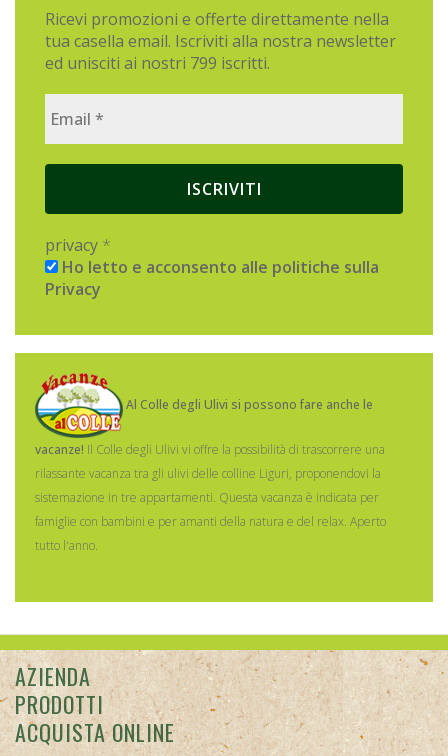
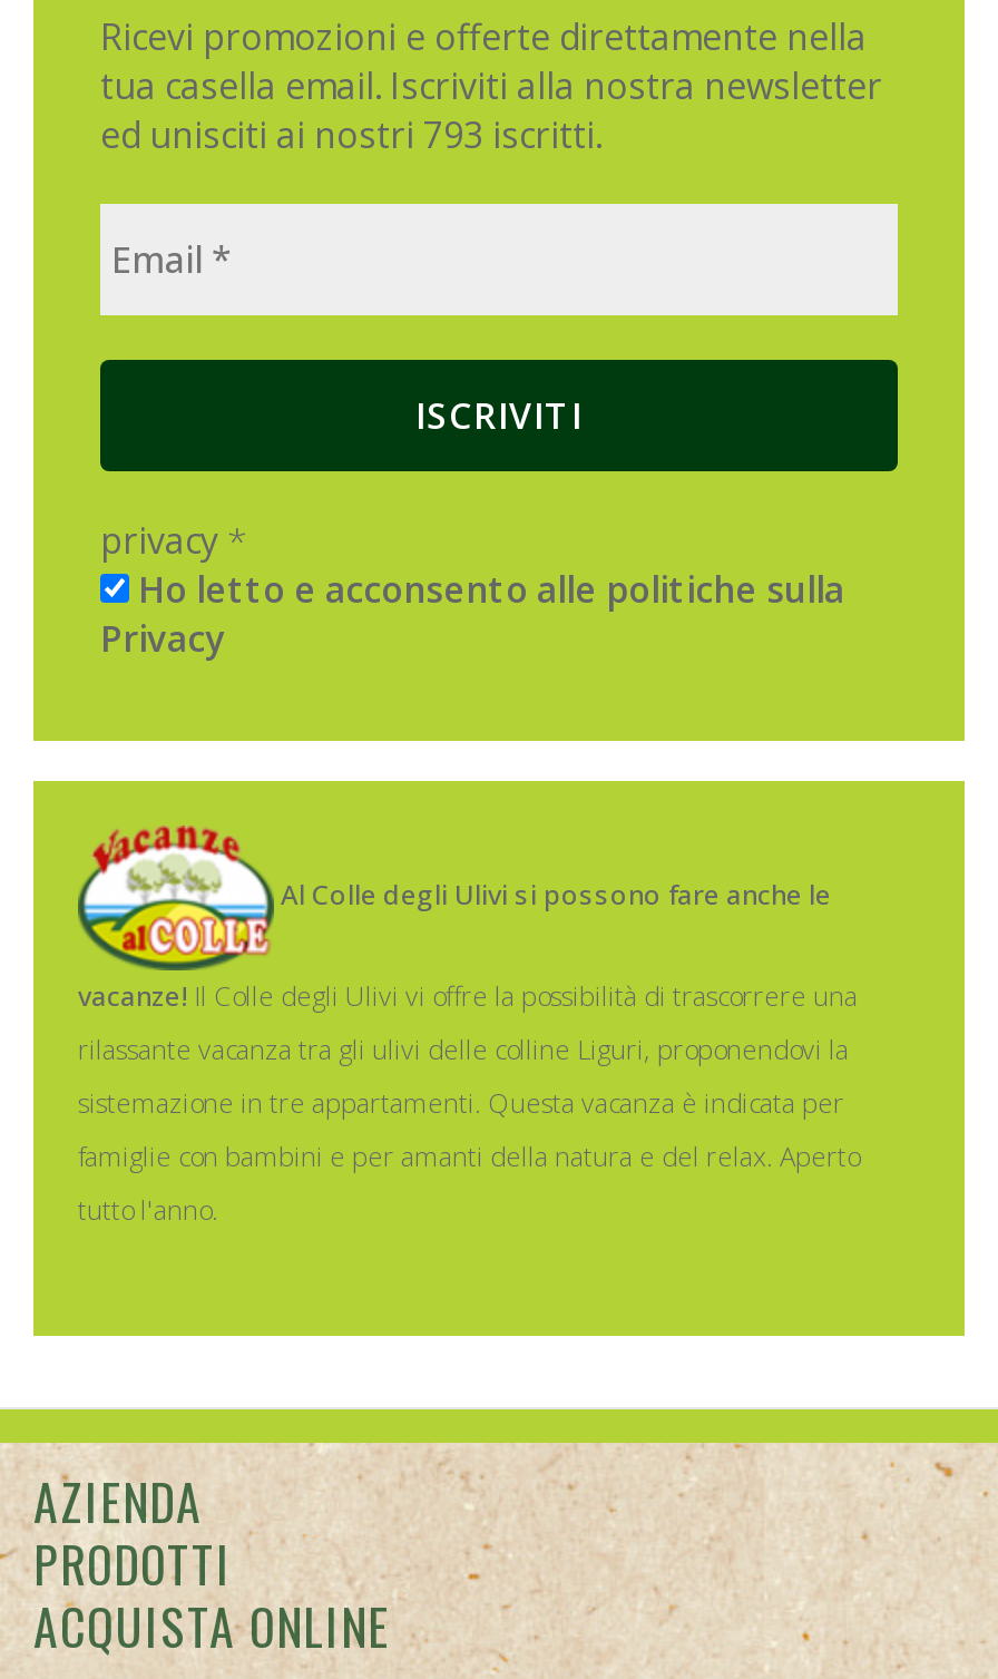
[45,52,270,74] ed unisciti ai nostri 799 iscritti. -> [100,111,601,160] ed unisciti ai nostri 793 iscritti.

